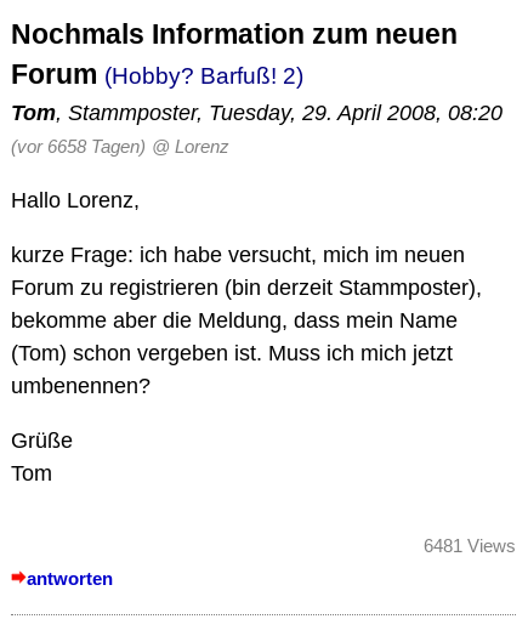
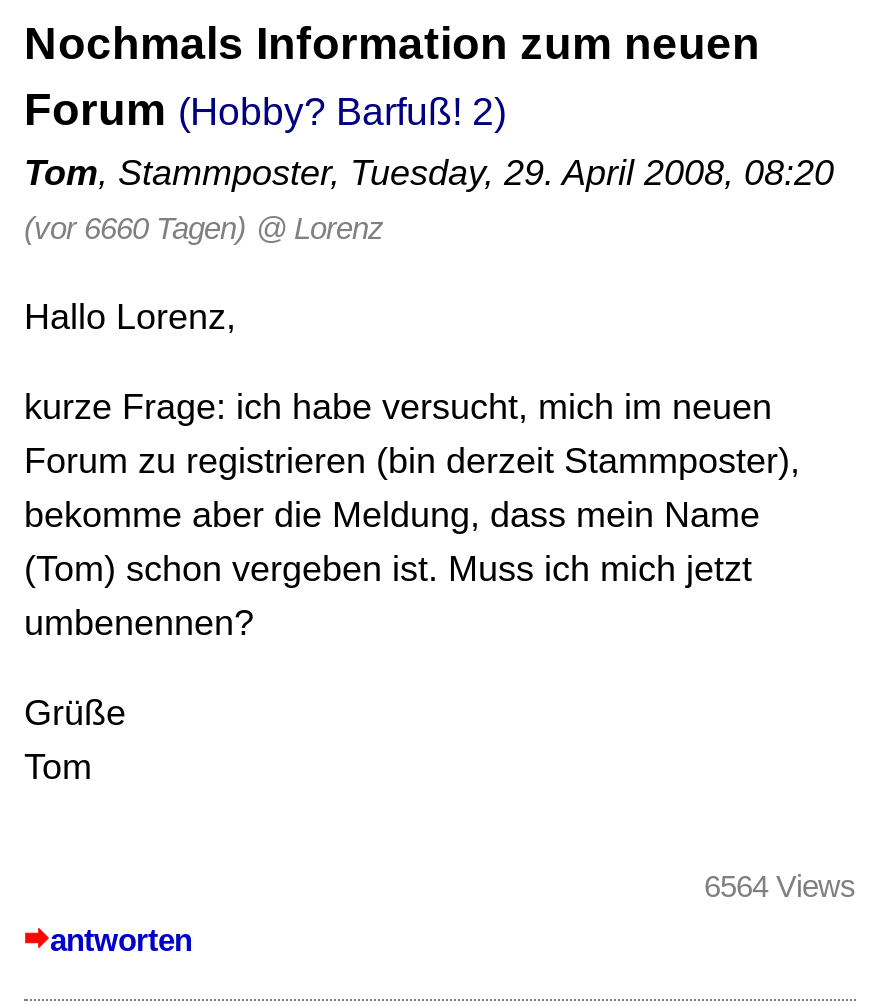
[11,136,229,157] (vor 6658 Tagen) @ Lorenz -> [24,211,384,245] (vor 6660 Tagen) @ Lorenz
[424,535,516,556] 6481 Views -> [704,868,856,902] 6564 Views

